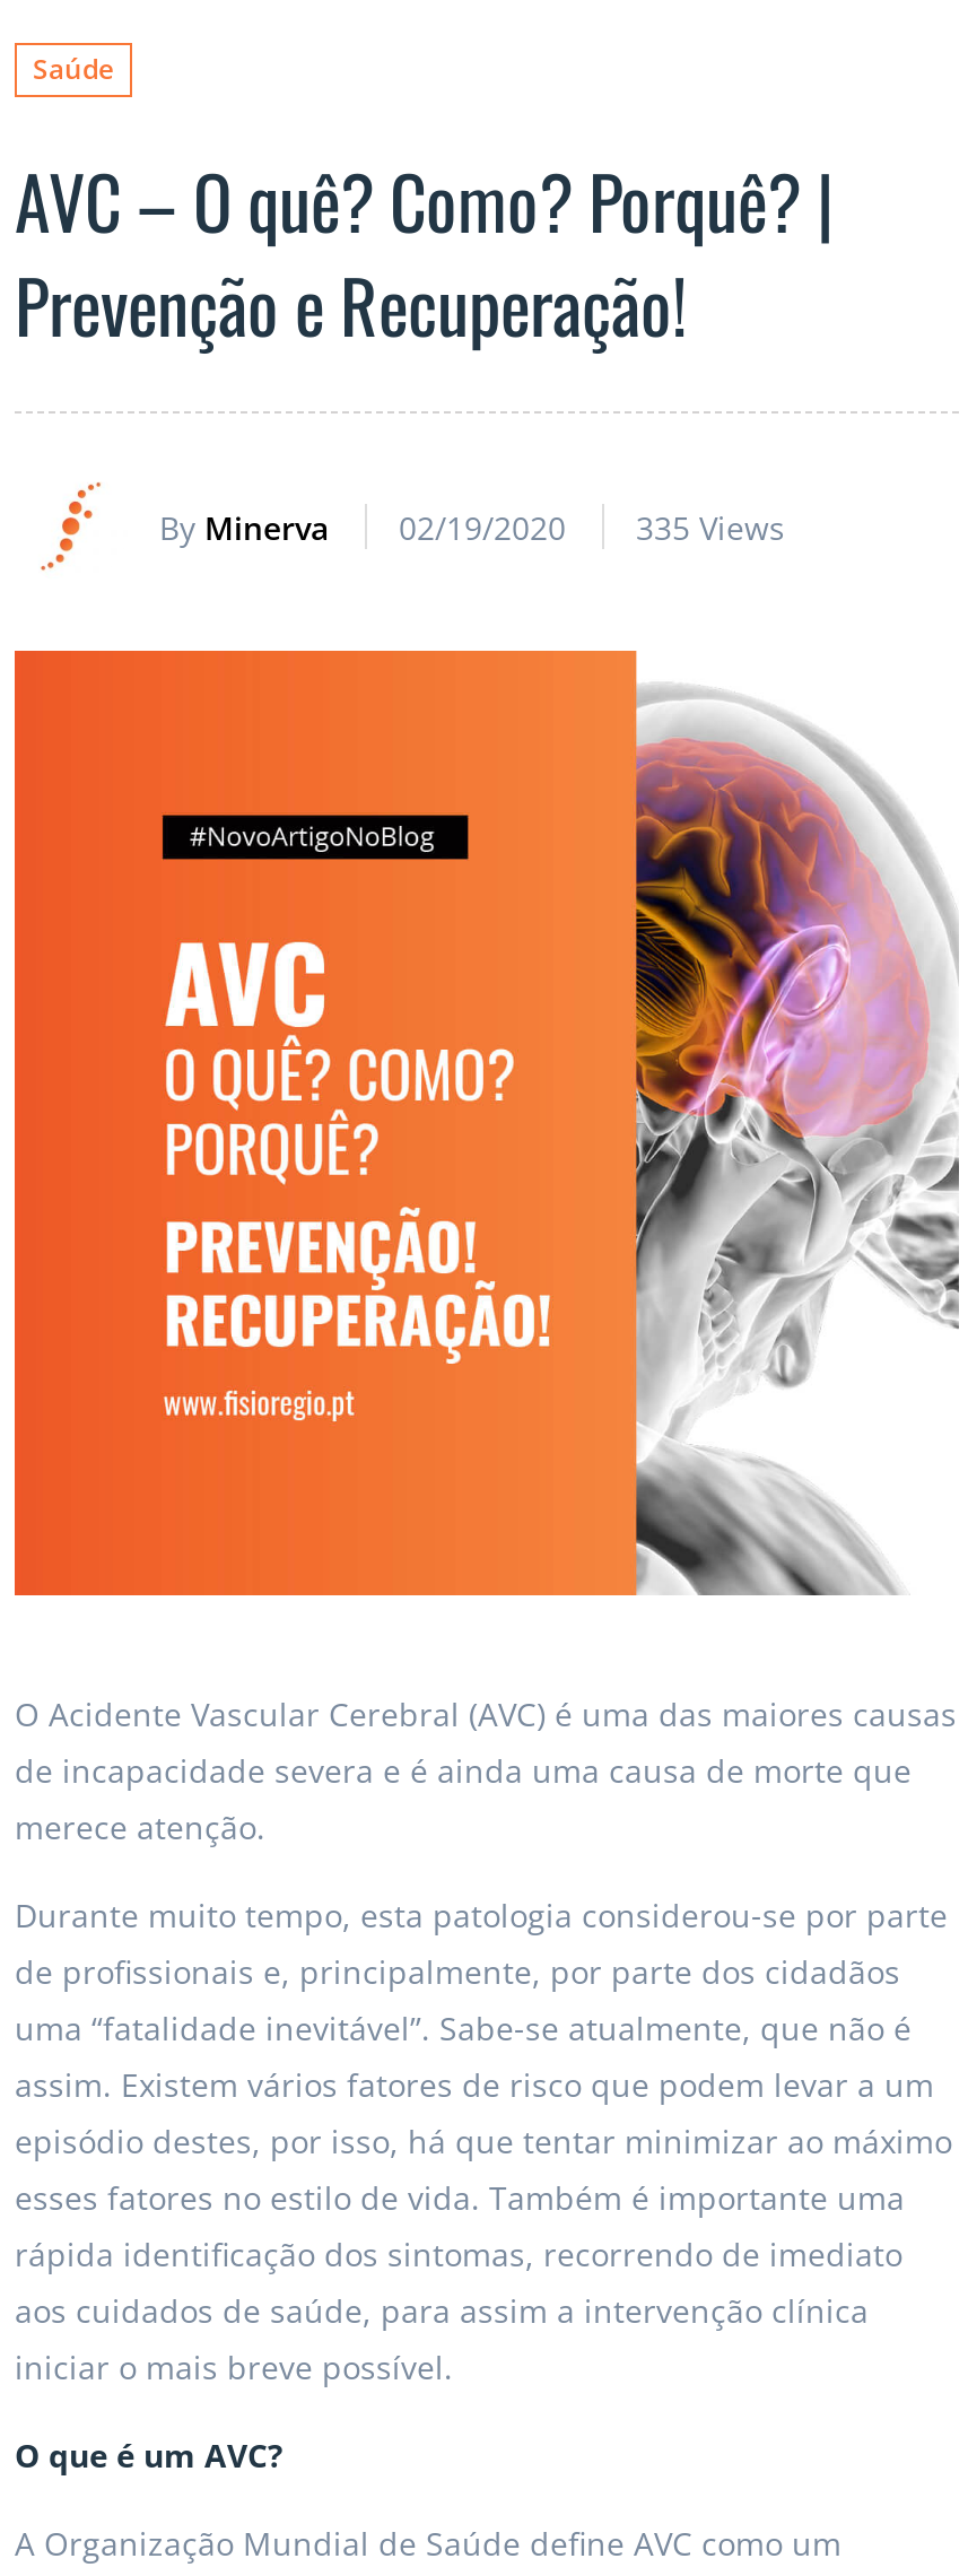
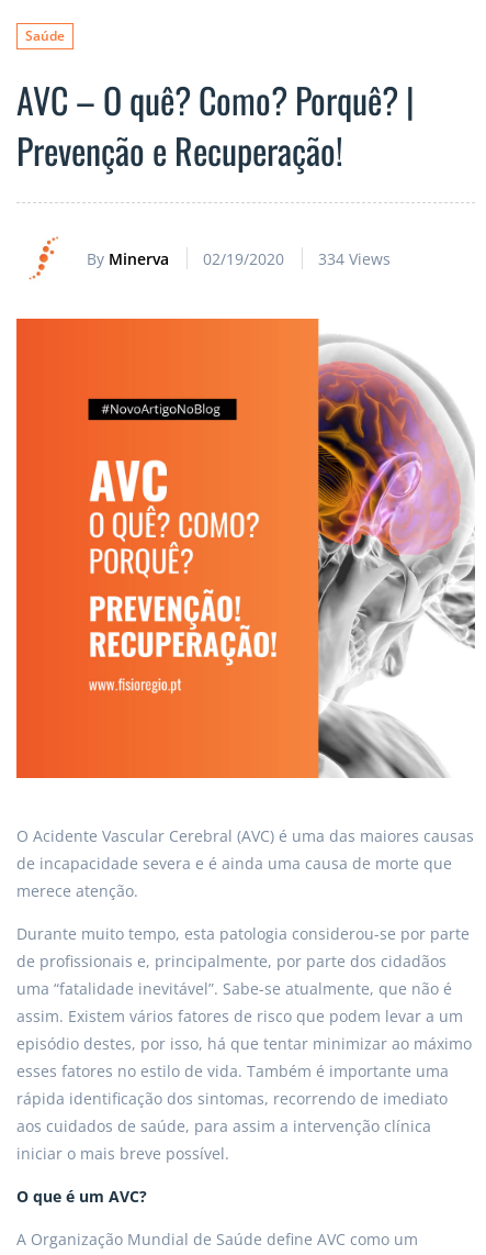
[159,505,785,548] By Minerva 02/19/2020 335 Views -> [87,248,391,269] By Minerva 02/19/2020 334 Views

